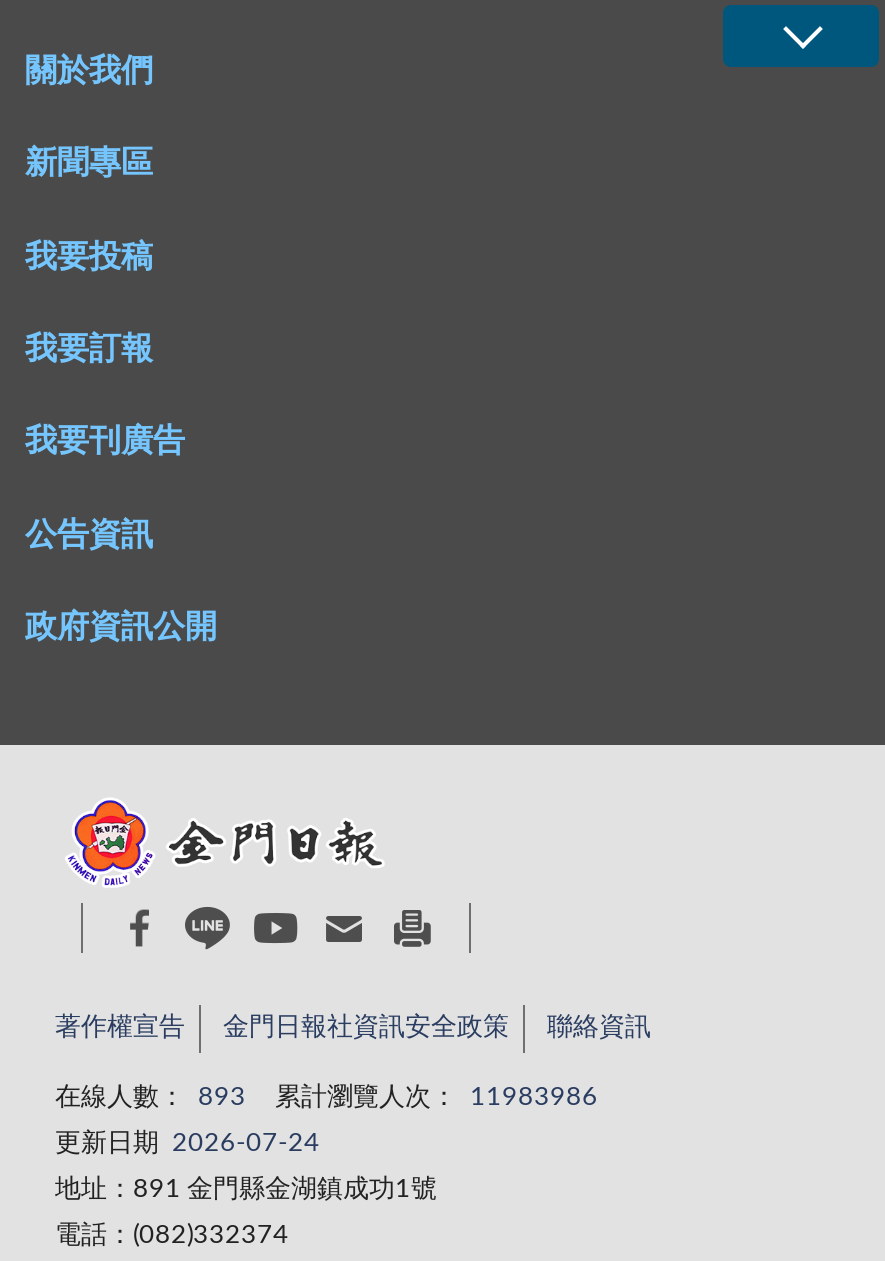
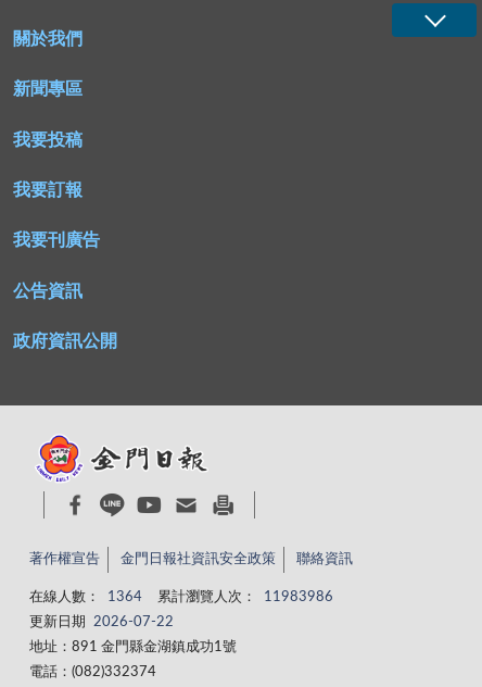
[55,1086,598,1112] 在線人數： 893 累計瀏覽人次： 11983986 -> [29,591,333,605] 在線人數： 1364 累計瀏覽人次： 11983986
[55,1132,320,1158] 更新日期 2026-07-24 -> [29,616,173,630] 更新日期 2026-07-22

